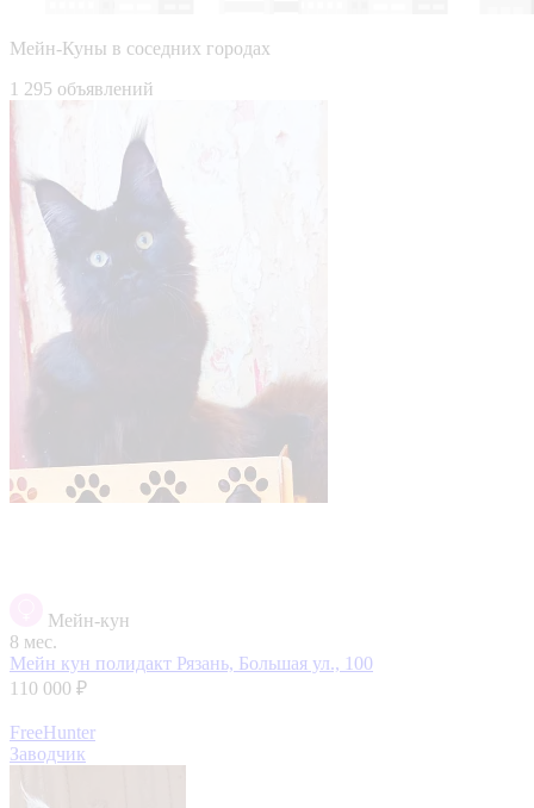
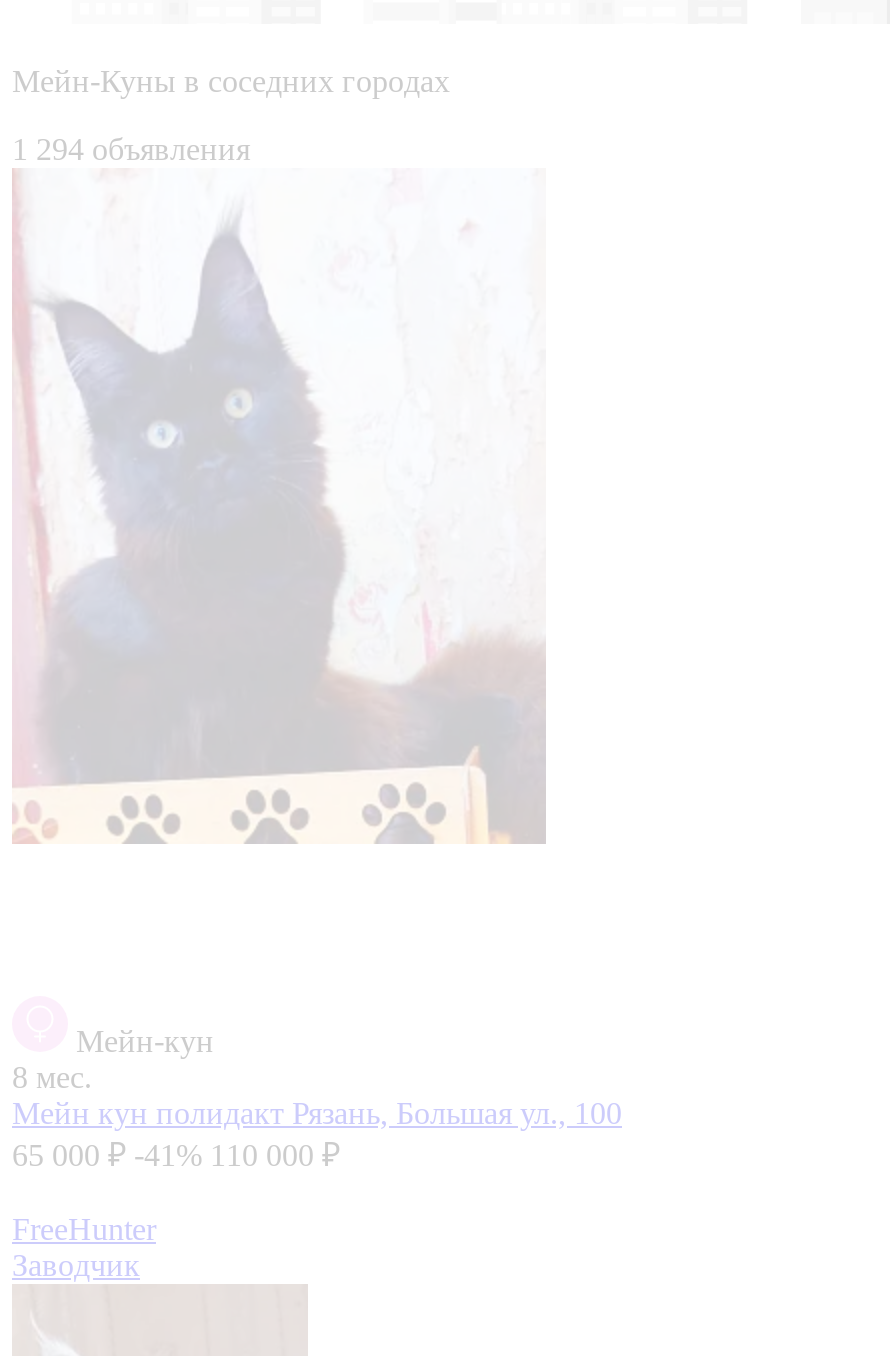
[10,79,154,99] 1 295 объявлений -> [12,132,250,166] 1 294 объявления
[10,678,87,698] 110 000 ₽ -> [12,1138,340,1172] 65 000 ₽ -41% 110 000 ₽

